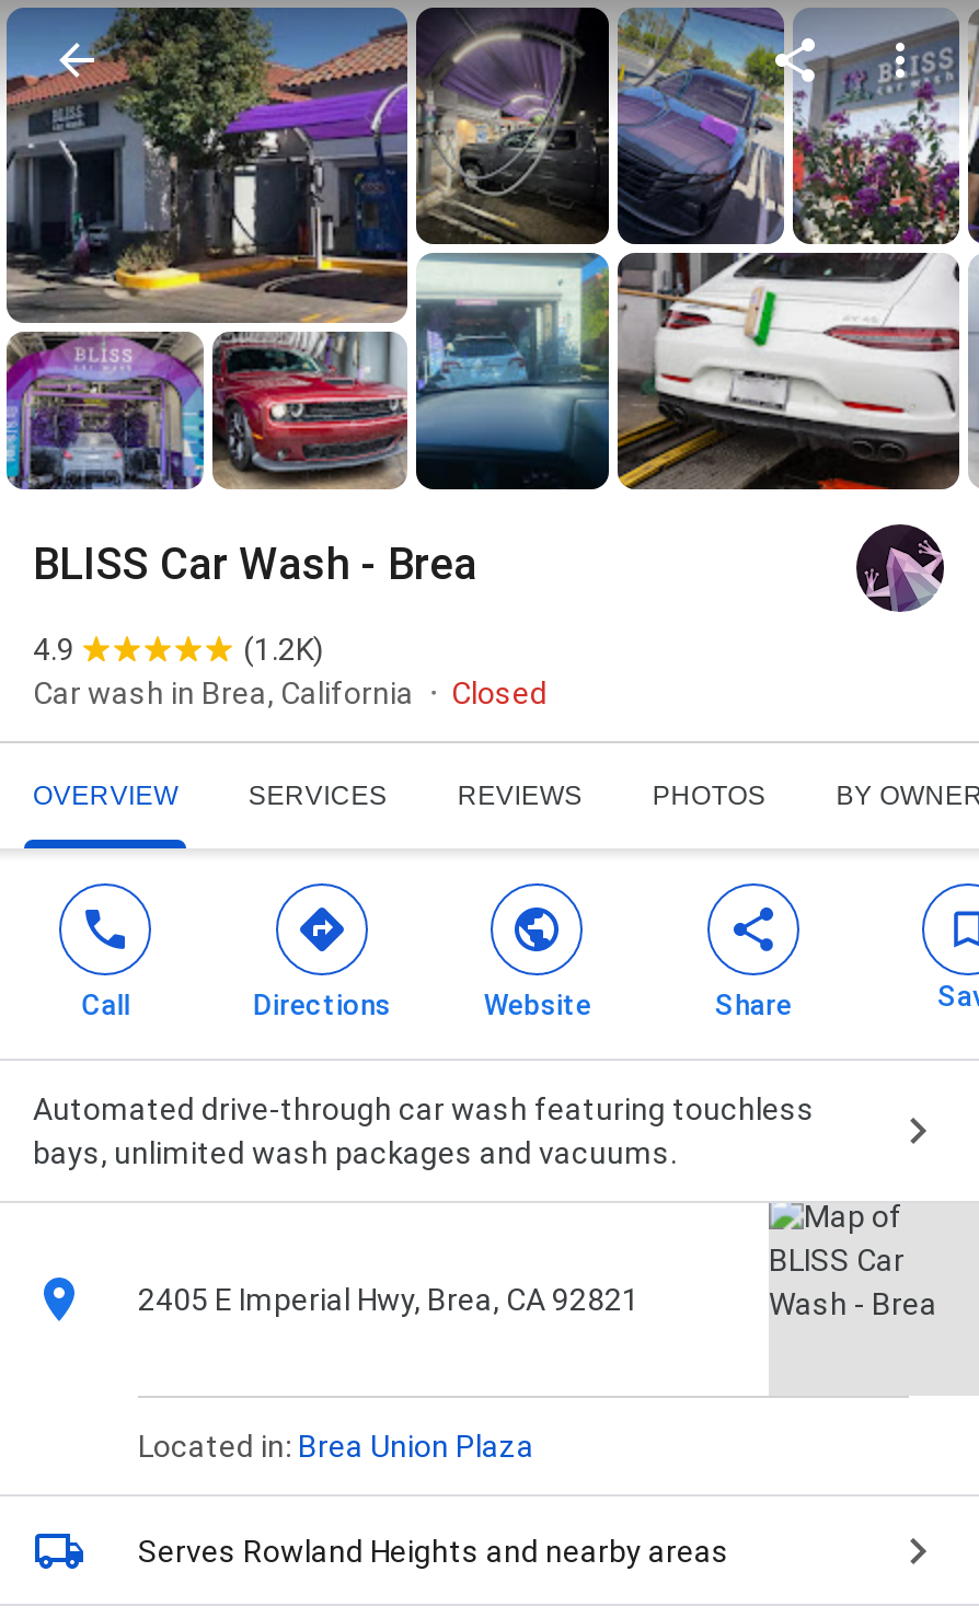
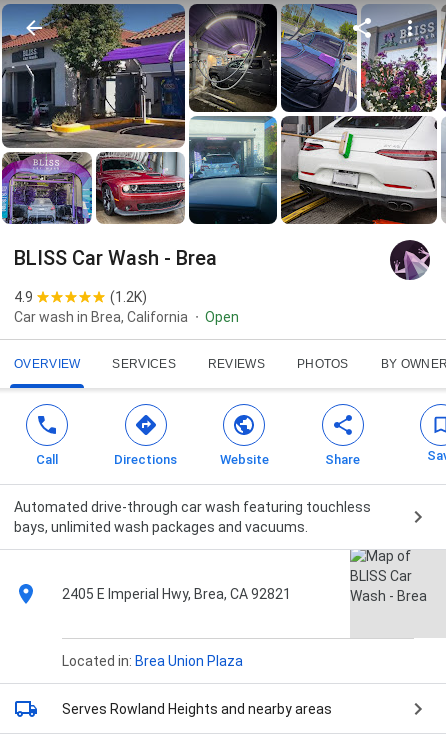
[451,676,548,711] Closed -> [205,309,239,325] Open

